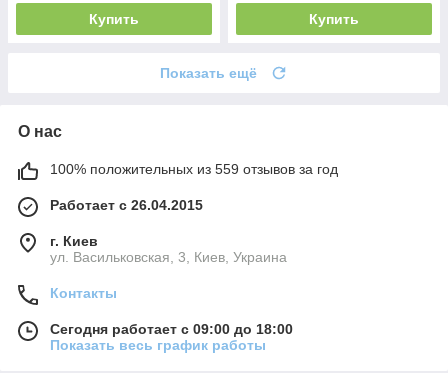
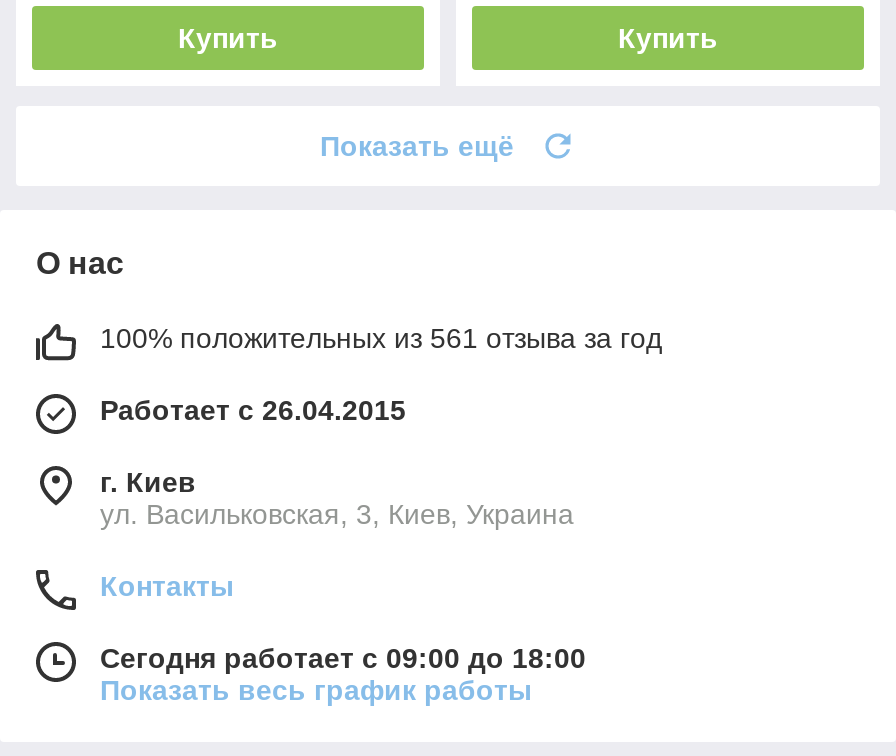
[50,161,338,177] 100% положительных из 559 отзывов за год -> [100,323,662,355] 100% положительных из 561 отзыва за год

